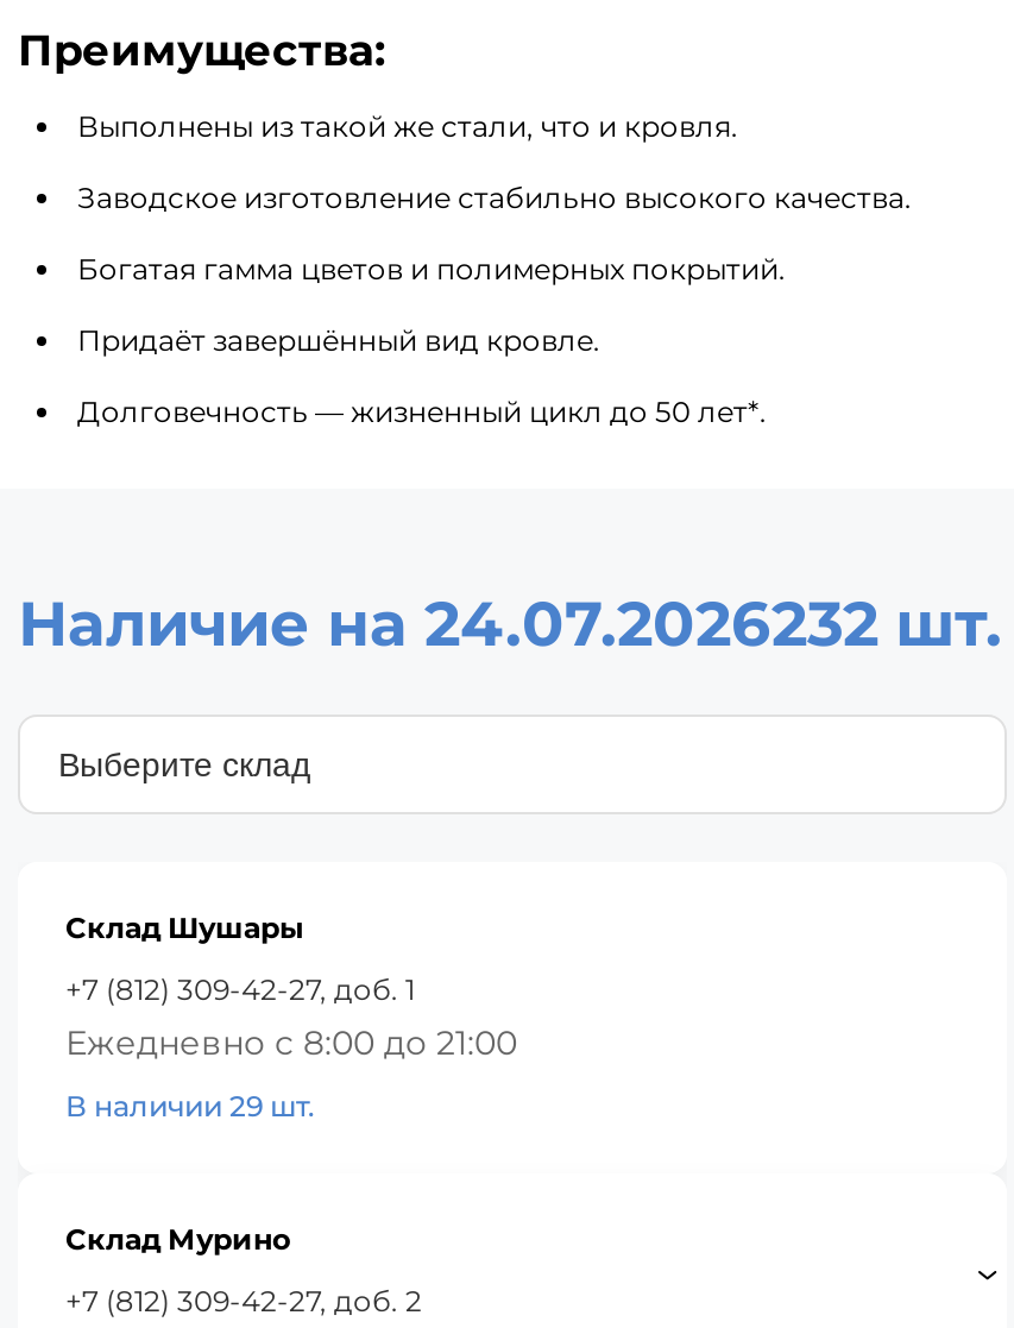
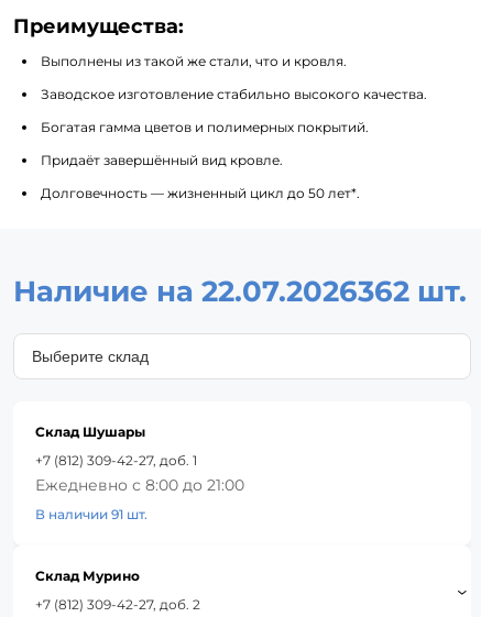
[18,585,1002,662] Наличие на 24.07.2026232 шт. -> [13,274,467,309] Наличие на 22.07.2026362 шт.
[65,1087,315,1123] В наличии 29 шт. -> [35,506,147,522] В наличии 91 шт.

